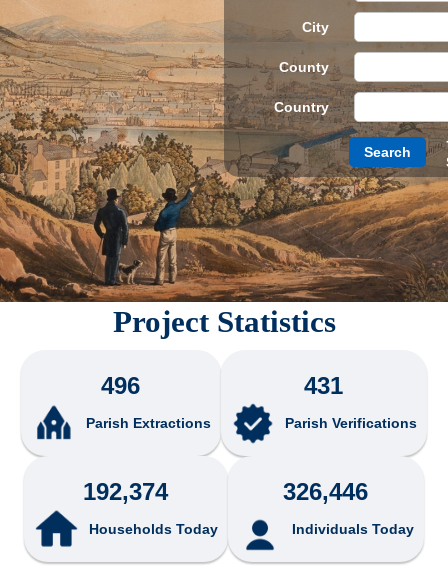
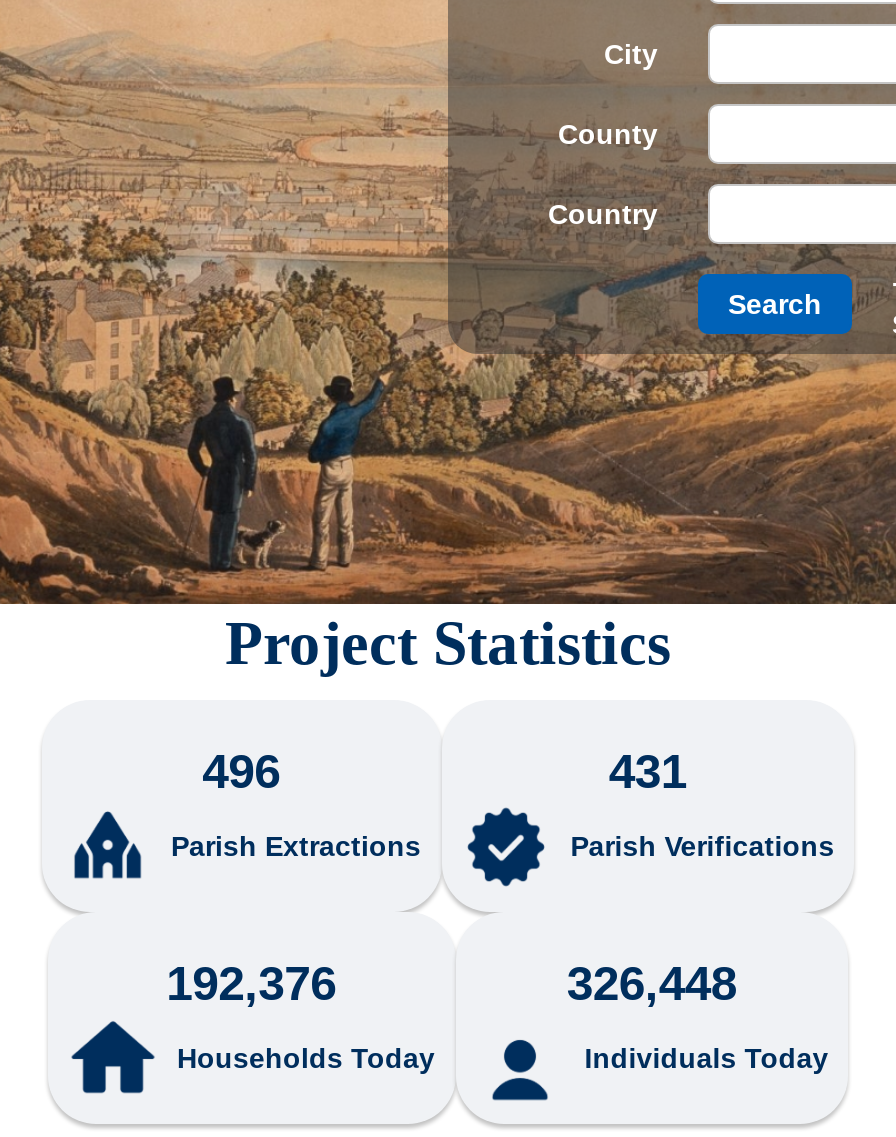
[83,478,168,505] 192,374 -> [166,956,336,1010] 192,376
[283,478,368,505] 326,446 -> [567,956,737,1010] 326,448

